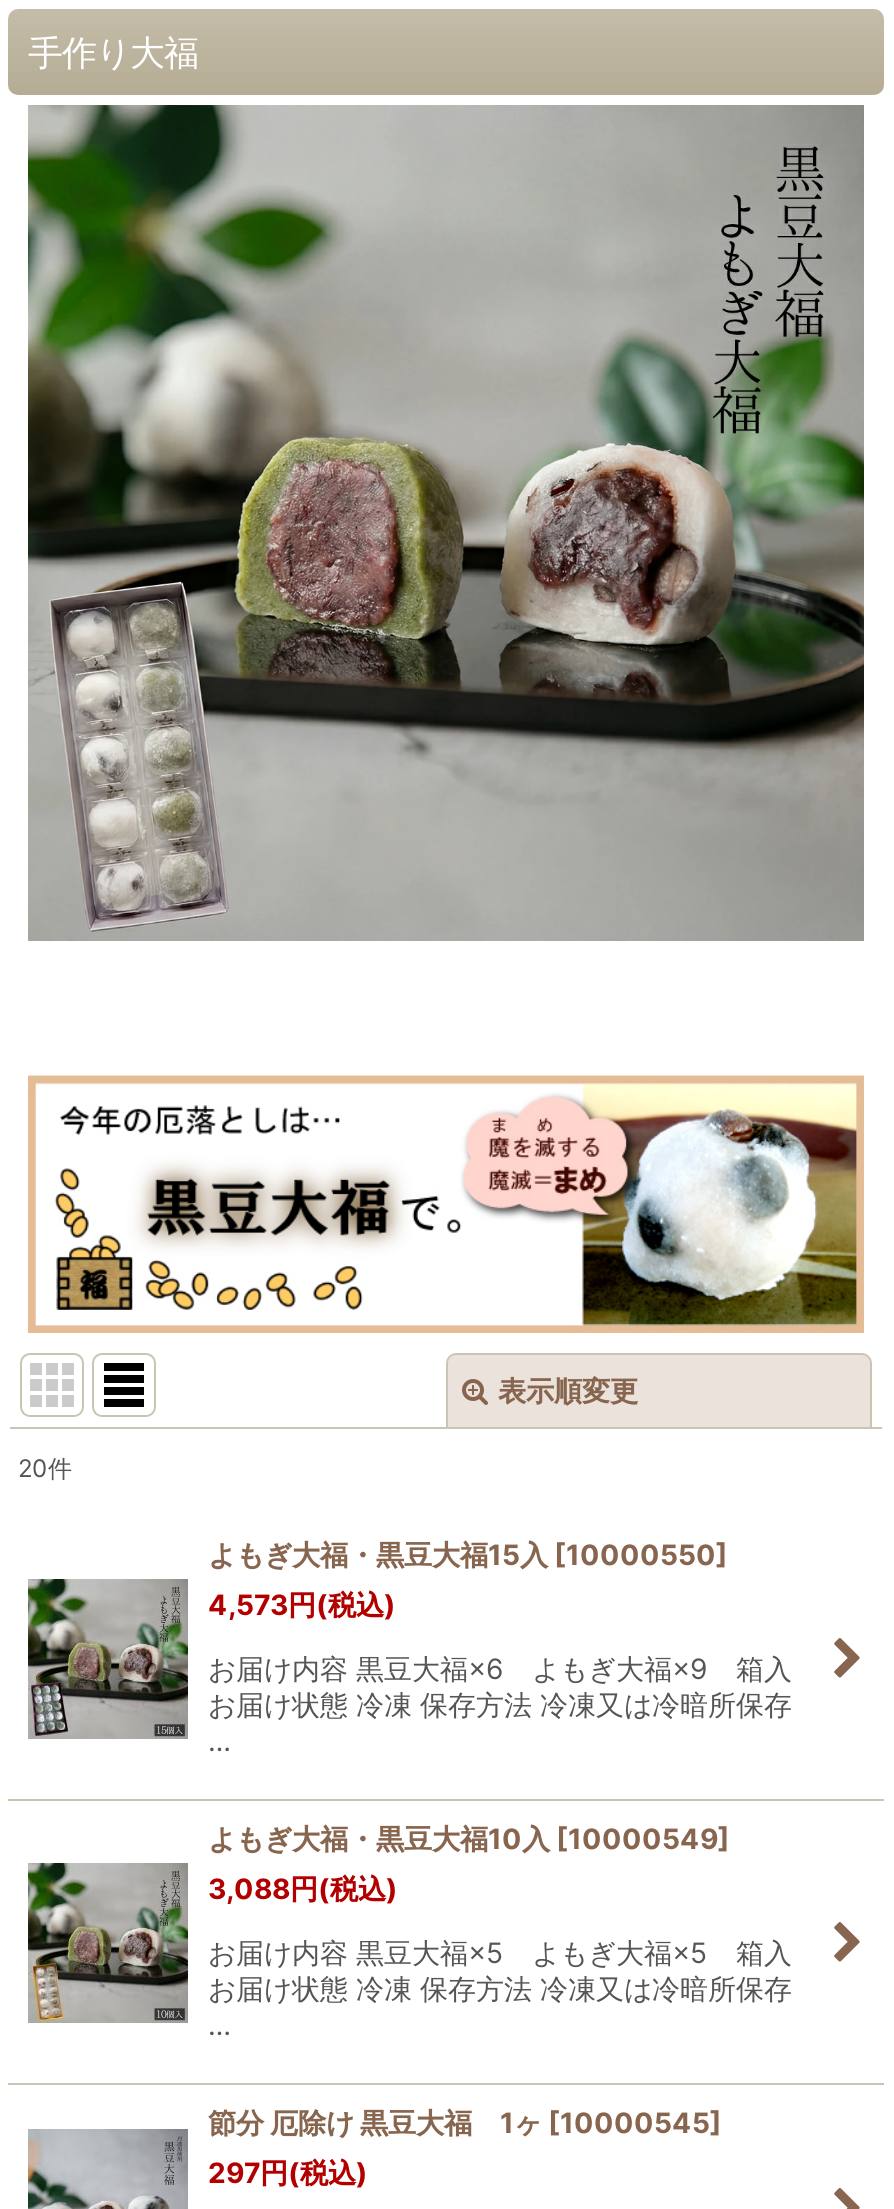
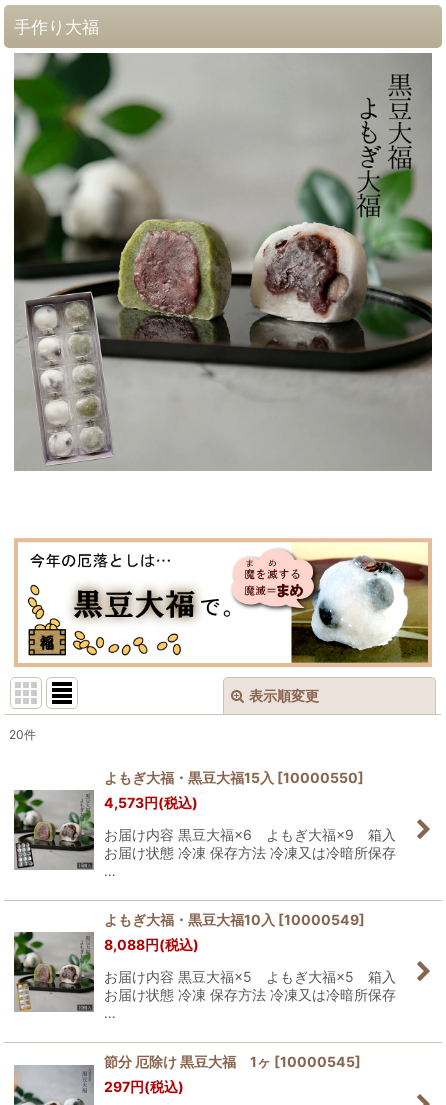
[208,1871,398,1905] 3,088円(税込) -> [104,936,199,953] 8,088円(税込)

